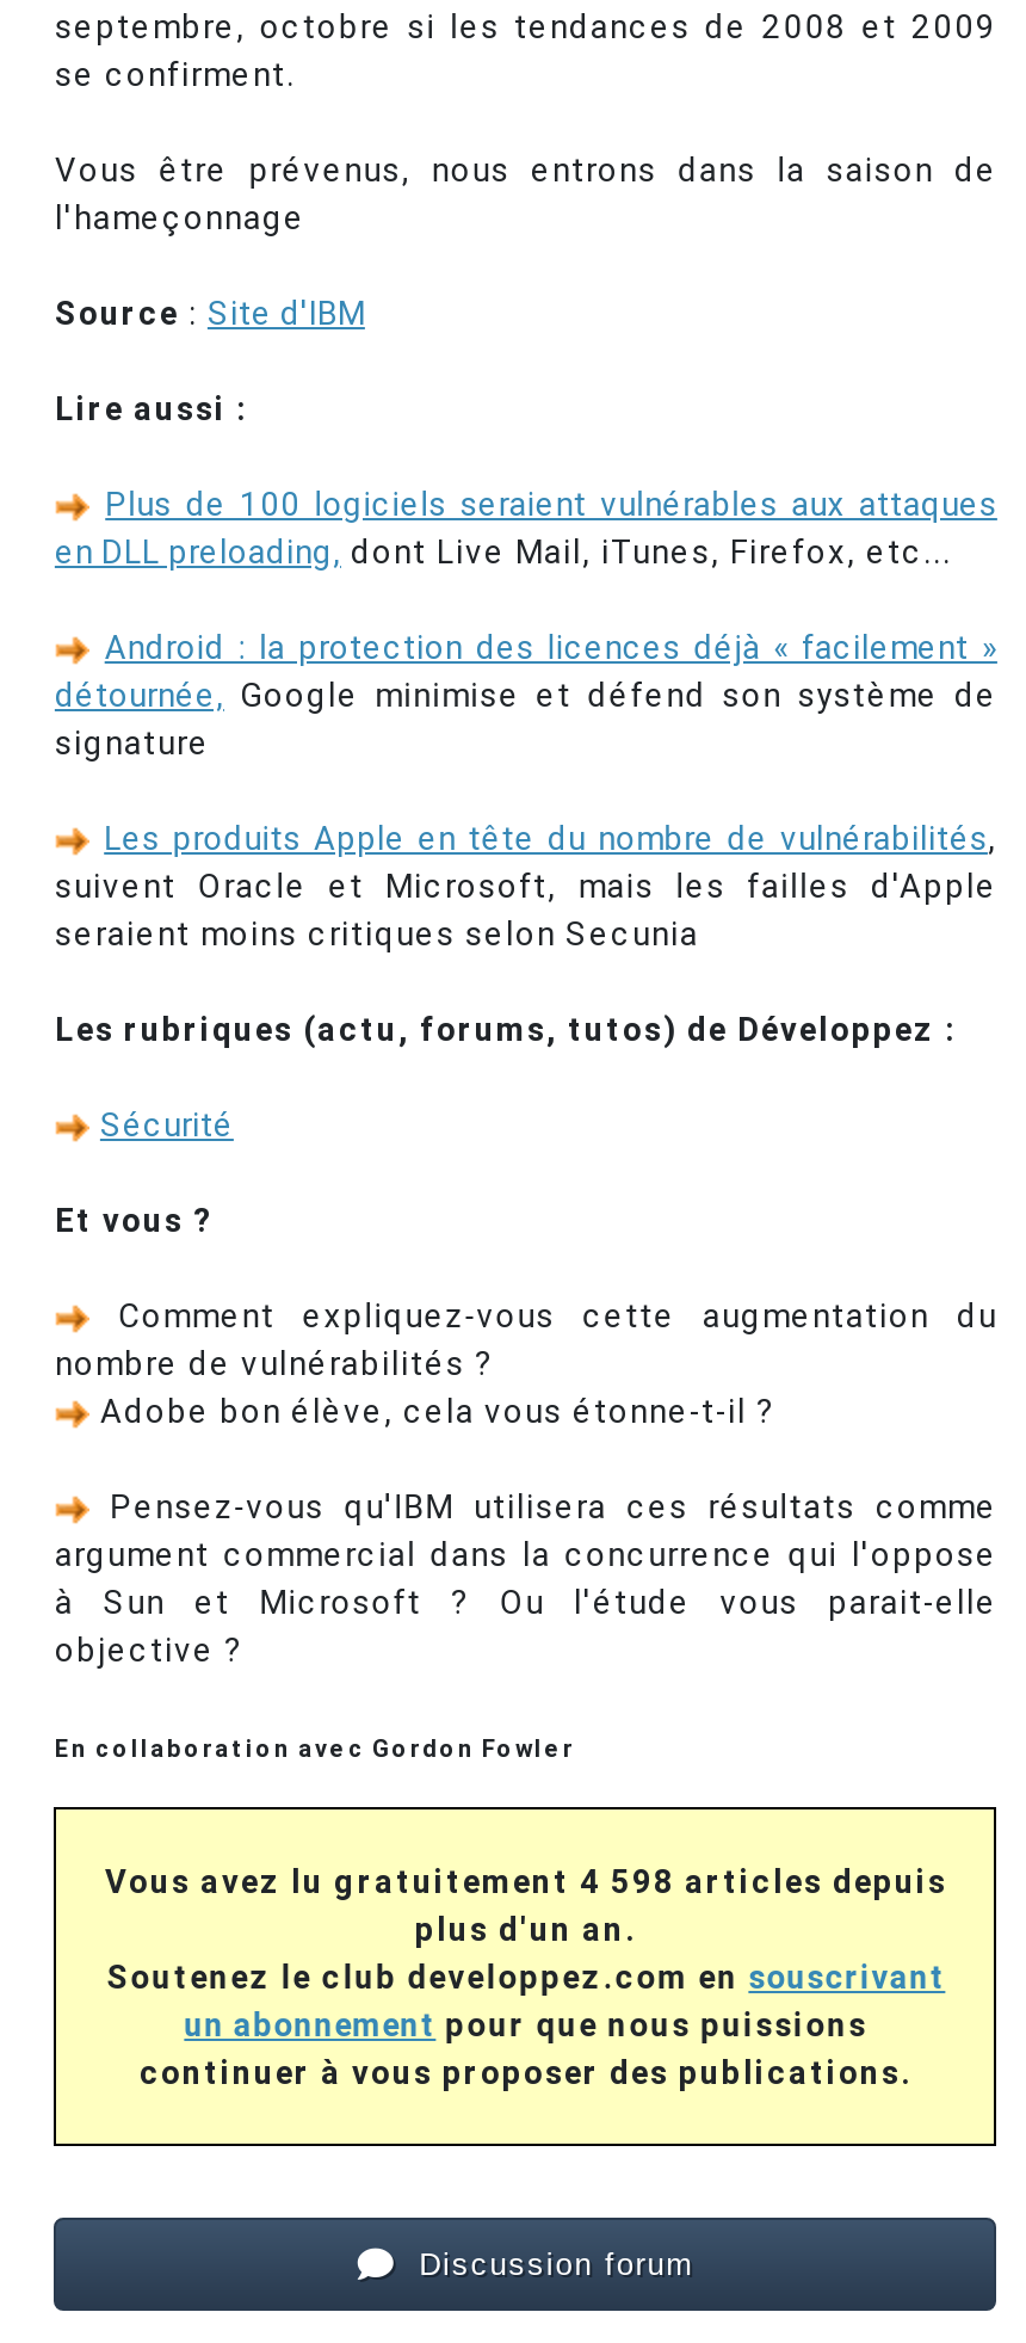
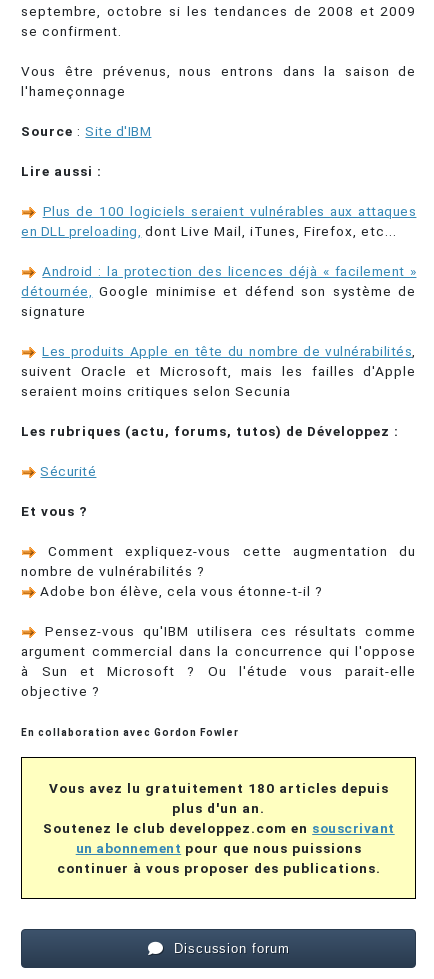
[105,1861,947,1899] Vous avez lu gratuitement 4 598 articles depuis -> [49,779,389,795] Vous avez lu gratuitement 180 articles depuis

